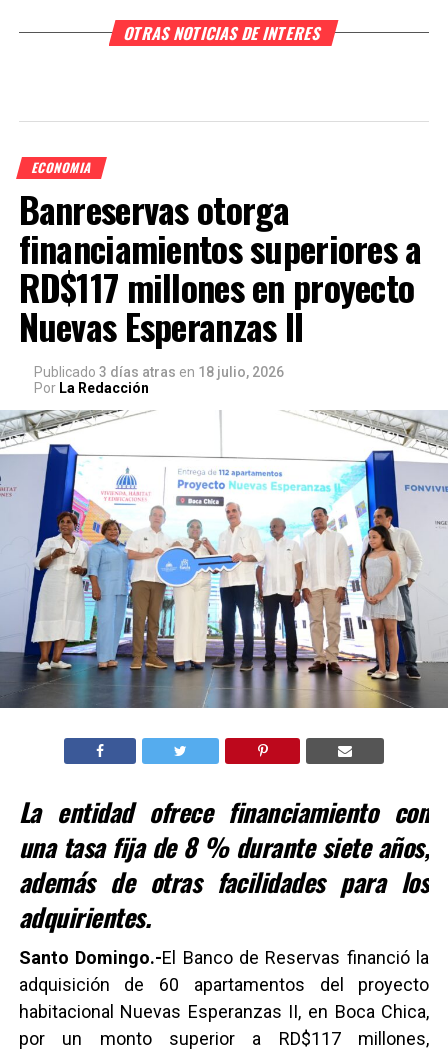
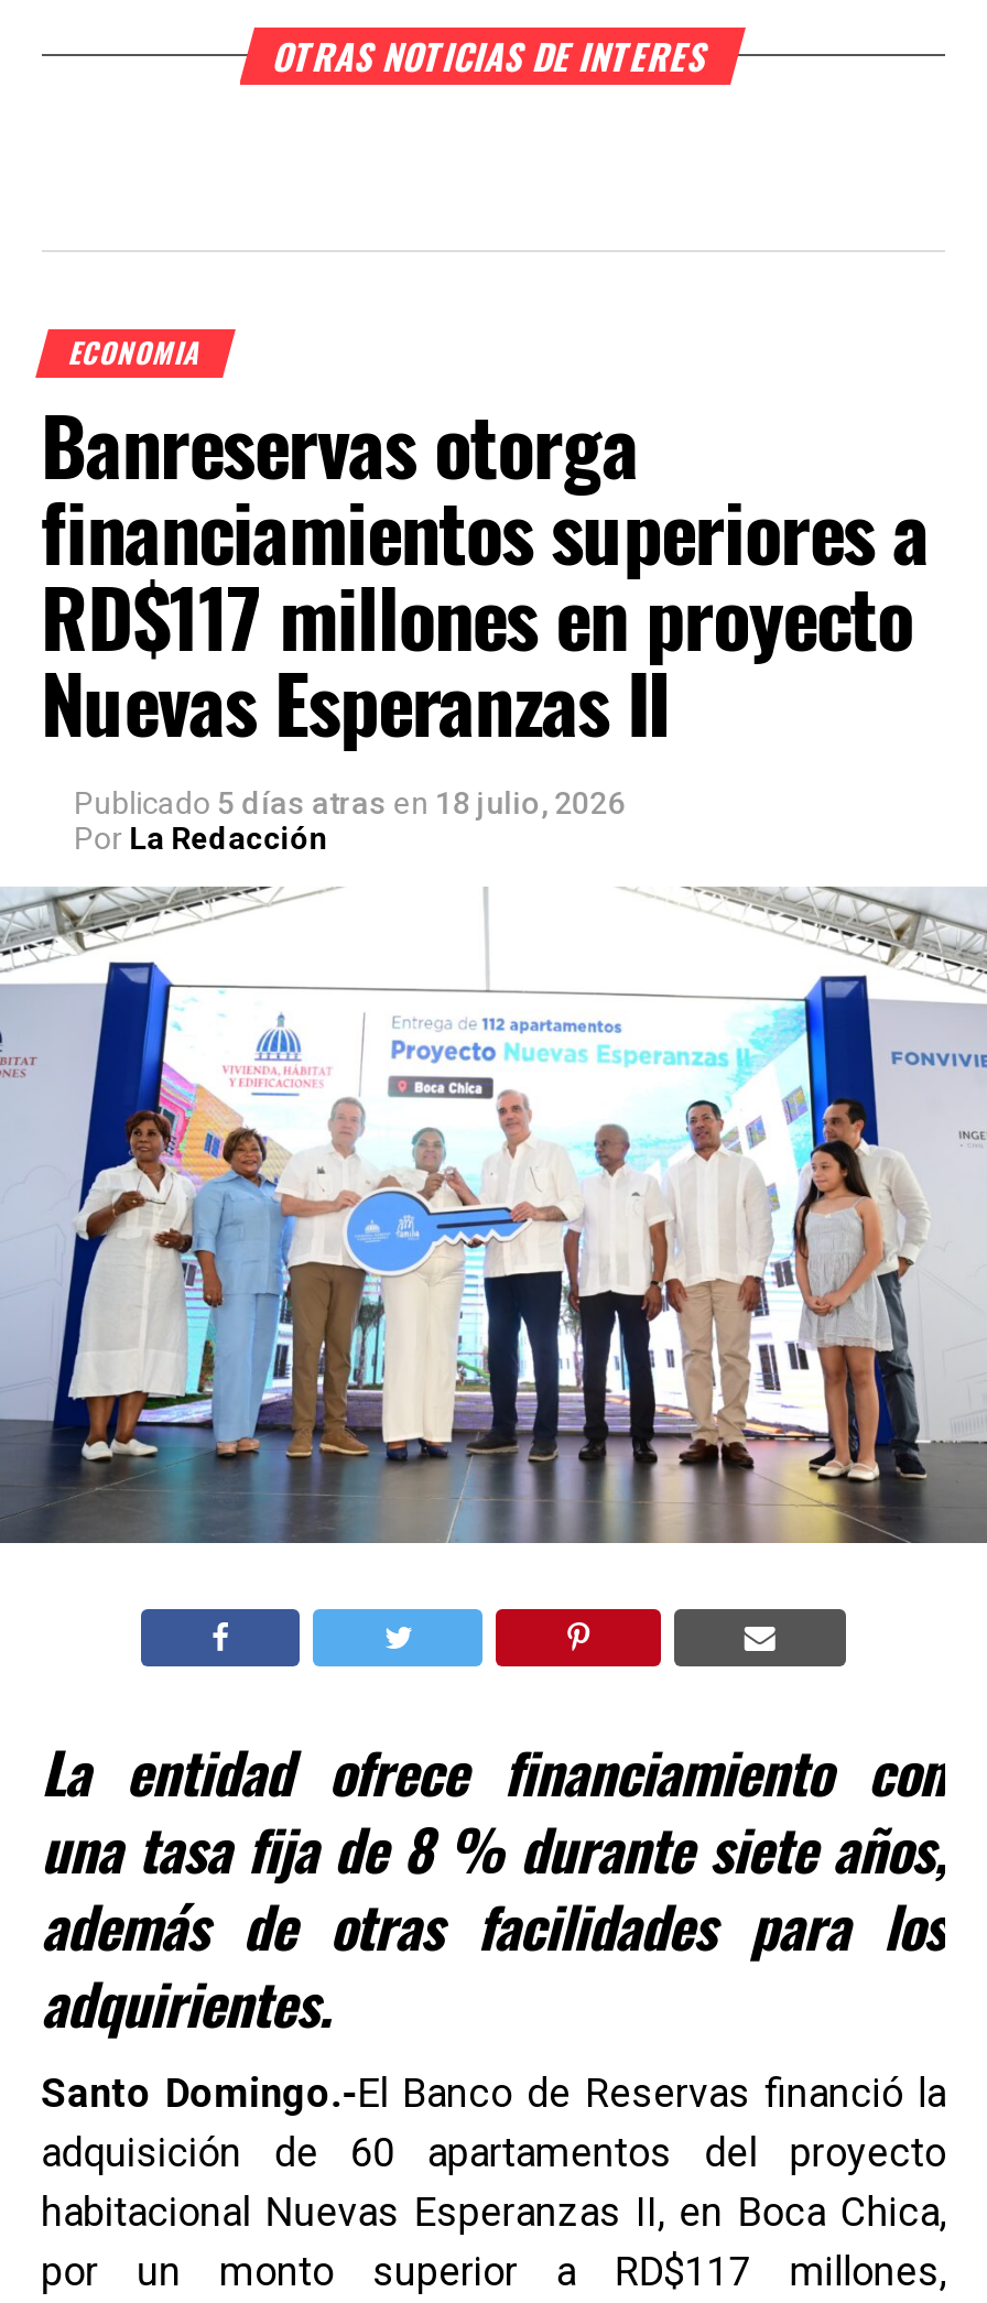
[34,364,284,380] Publicado 3 días atras en 18 julio, 2026 -> [74,785,625,821] Publicado 5 días atras en 18 julio, 2026

